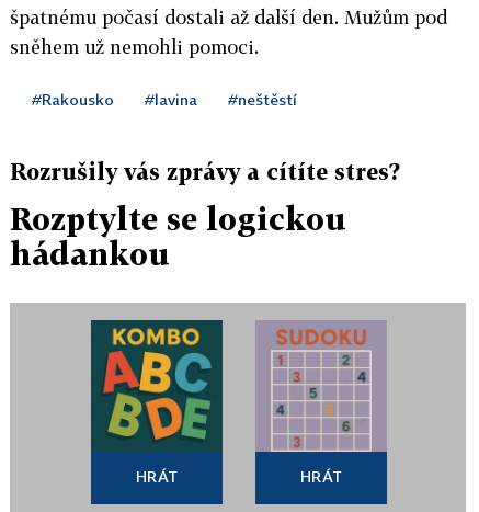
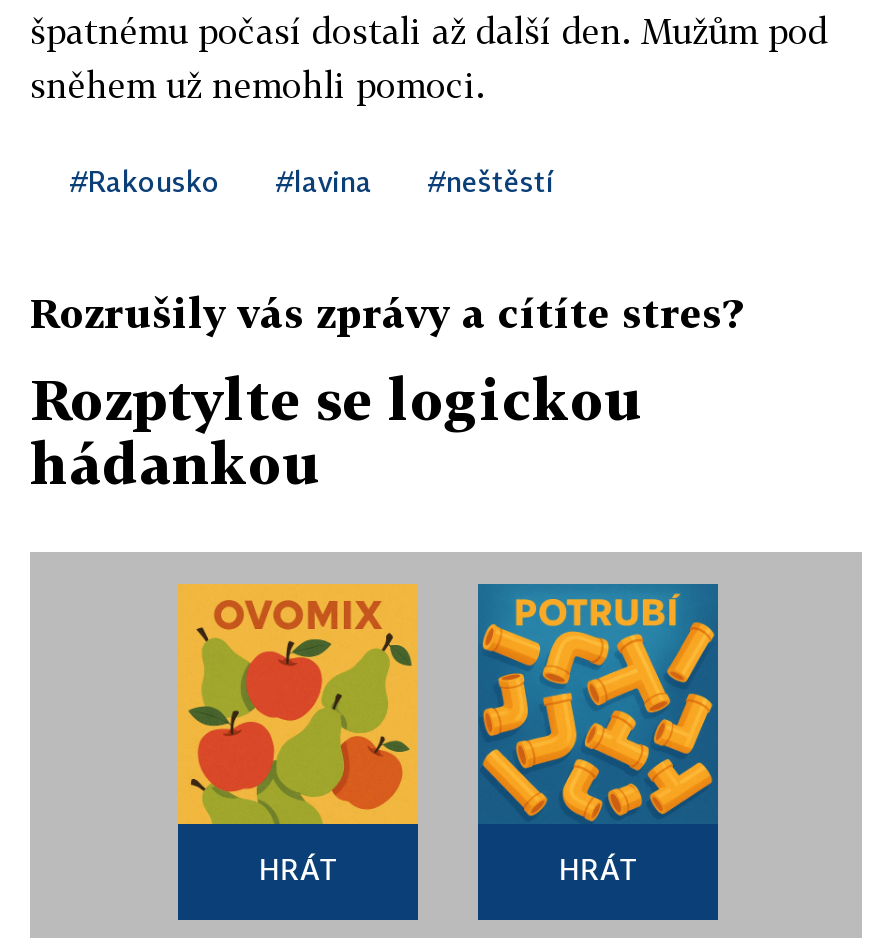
[90,319,224,452] [image] -> [176,582,420,826] [image]
[256,321,386,453] [image] -> [478,584,718,824] [image]

